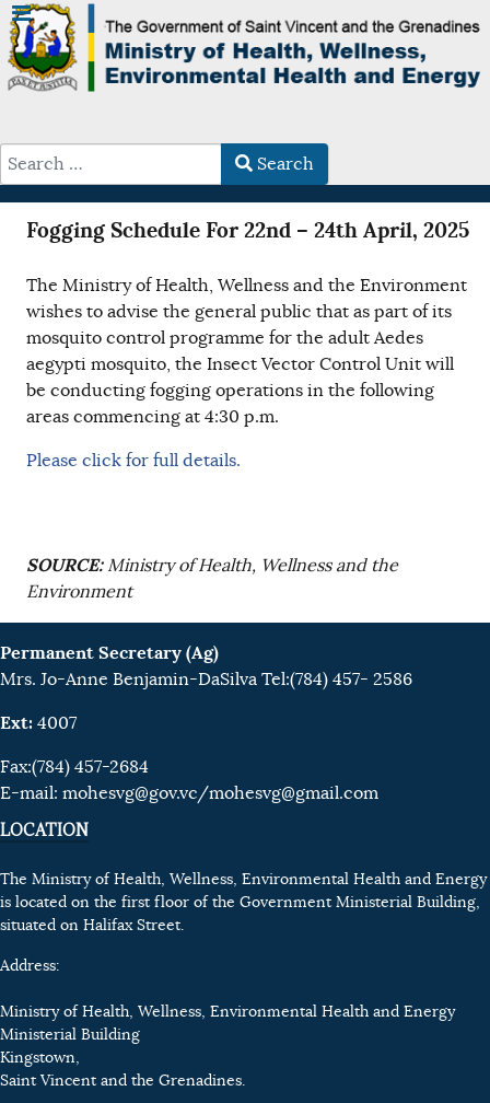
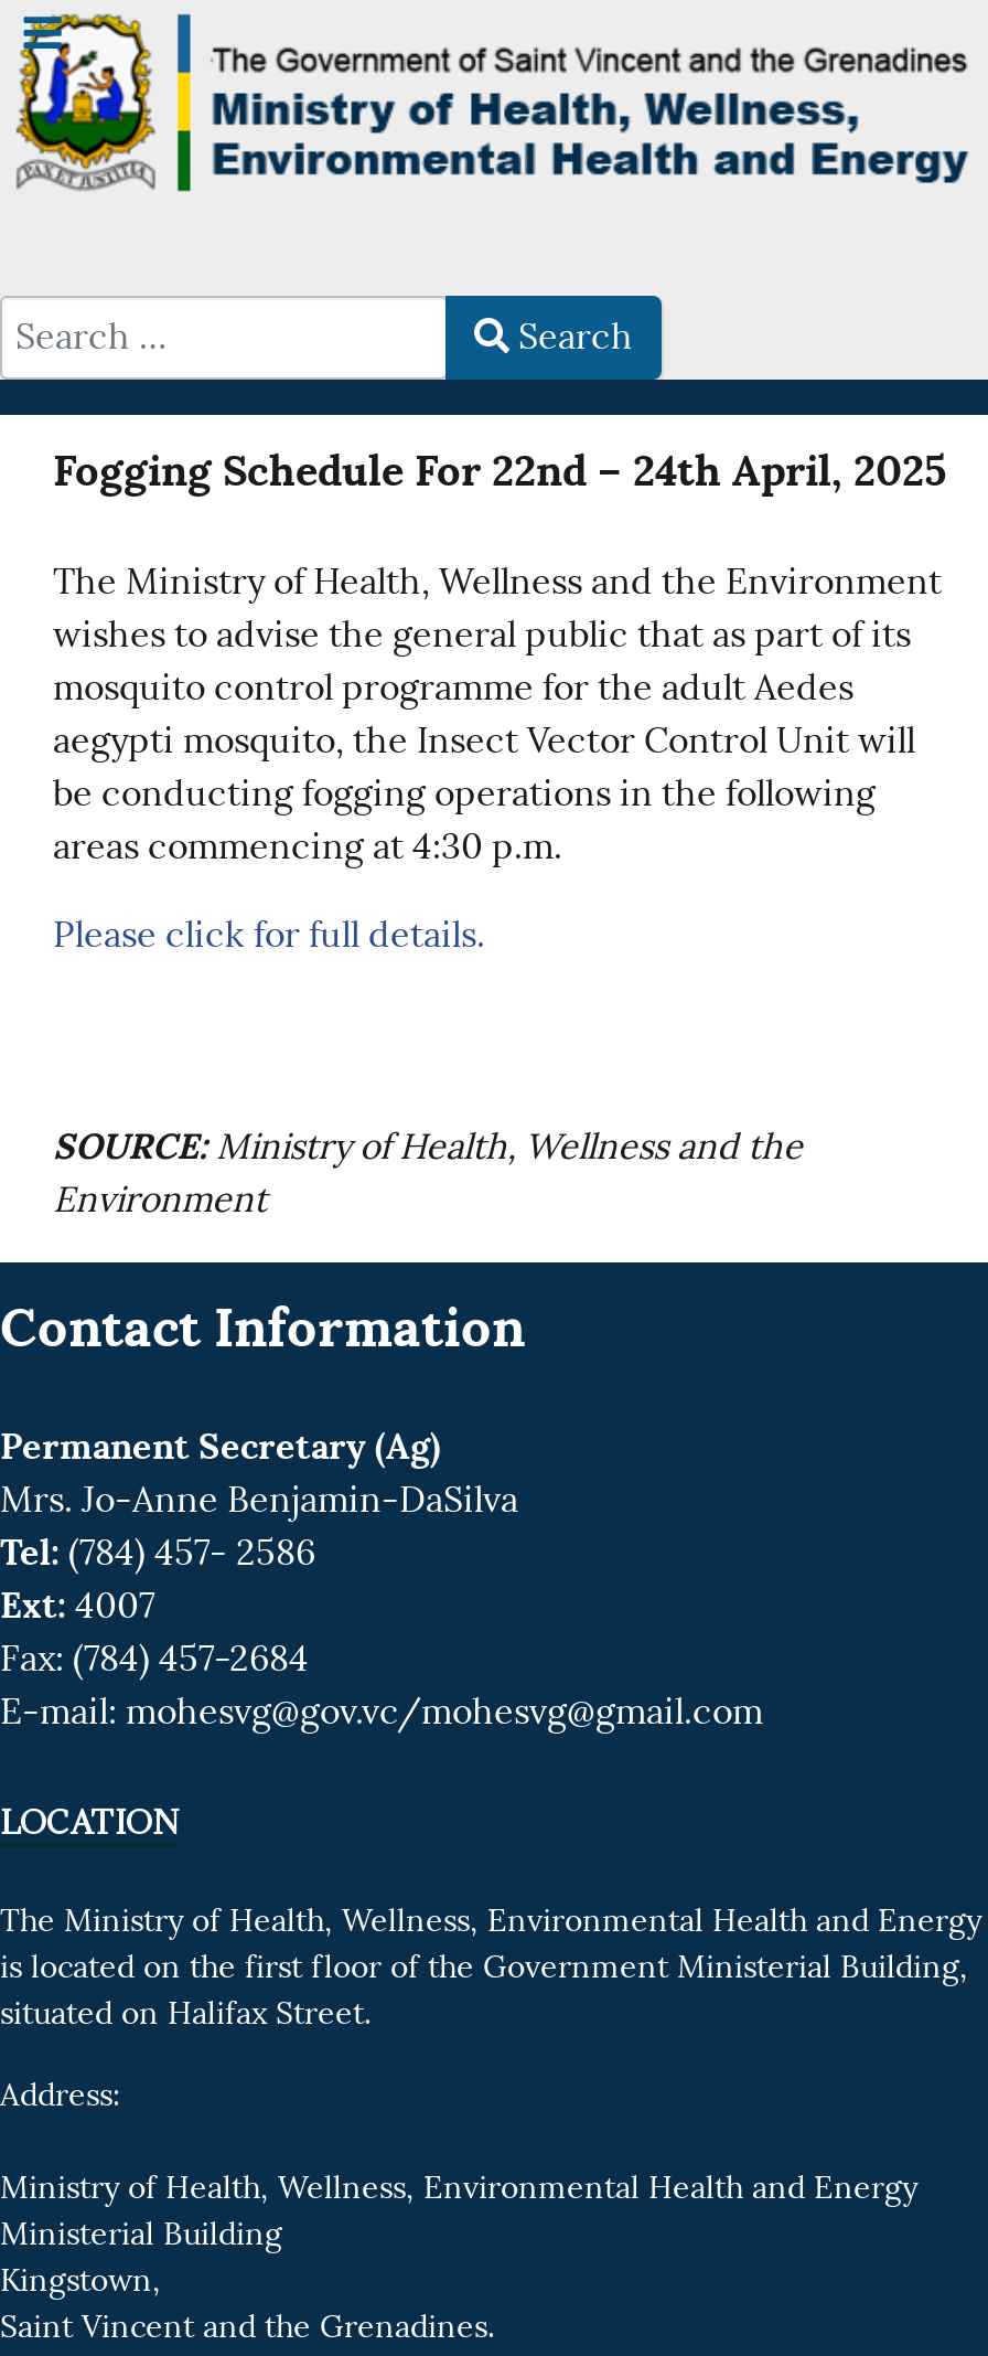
none -> [0,1293,525,1361] Contact Information
[0,756,149,778] Fax:(784) 457-2684 -> [0,1637,309,1681] Fax: (784) 457-2684

